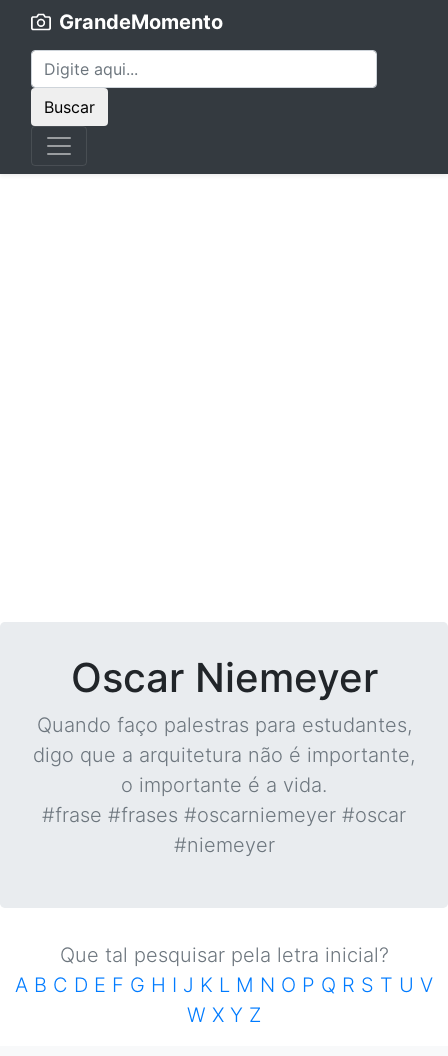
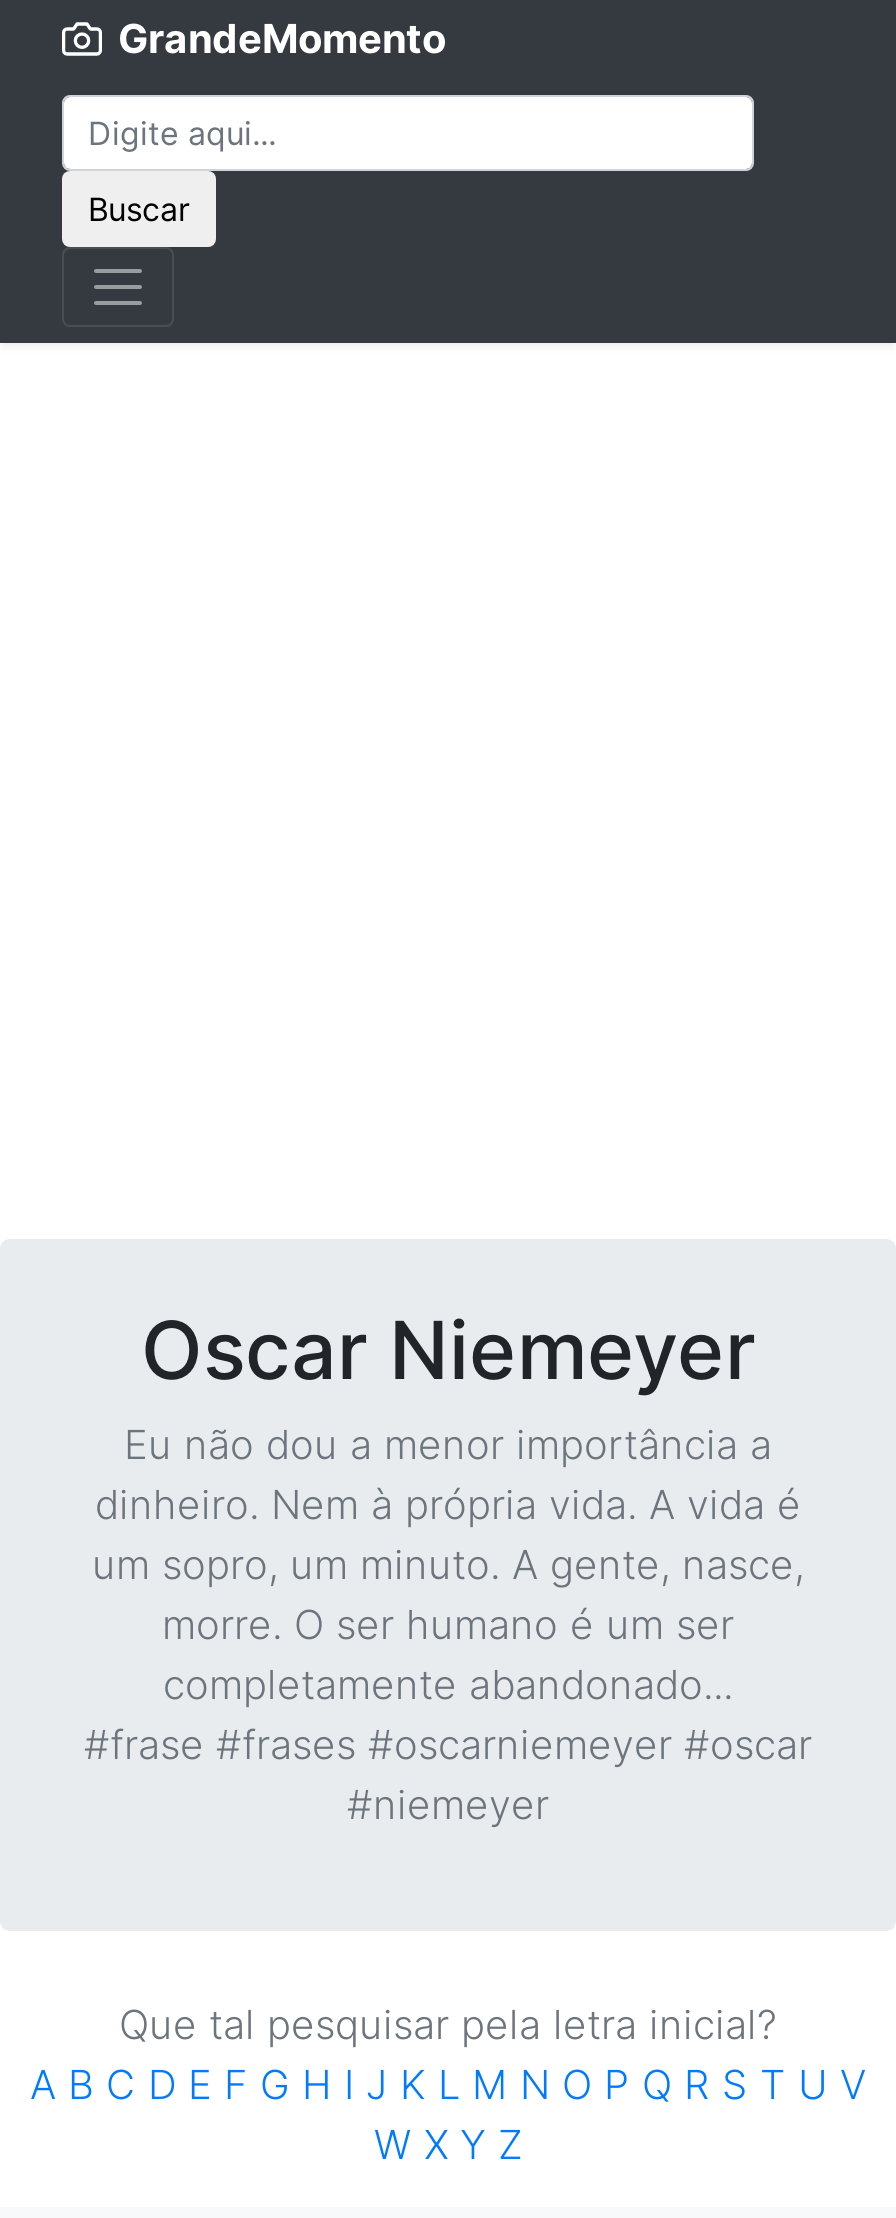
[33,713,415,797] Quando faço palestras para estudantes, | digo que a arquitetura não é importante, | o importante é a vida. -> [92,1421,804,1709] Eu não dou a menor importância a | dinheiro. Nem à própria vida. A vida é | um sopro, um minuto. A gente, nasce, | morre. O ser humano é um ser | completamente abandonado...

